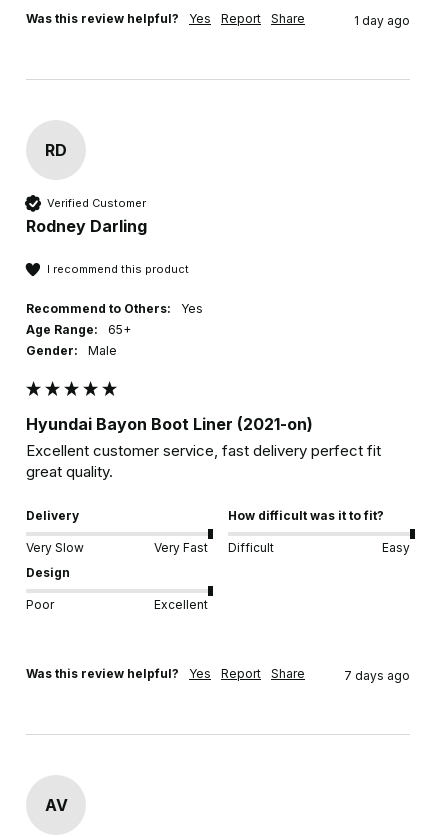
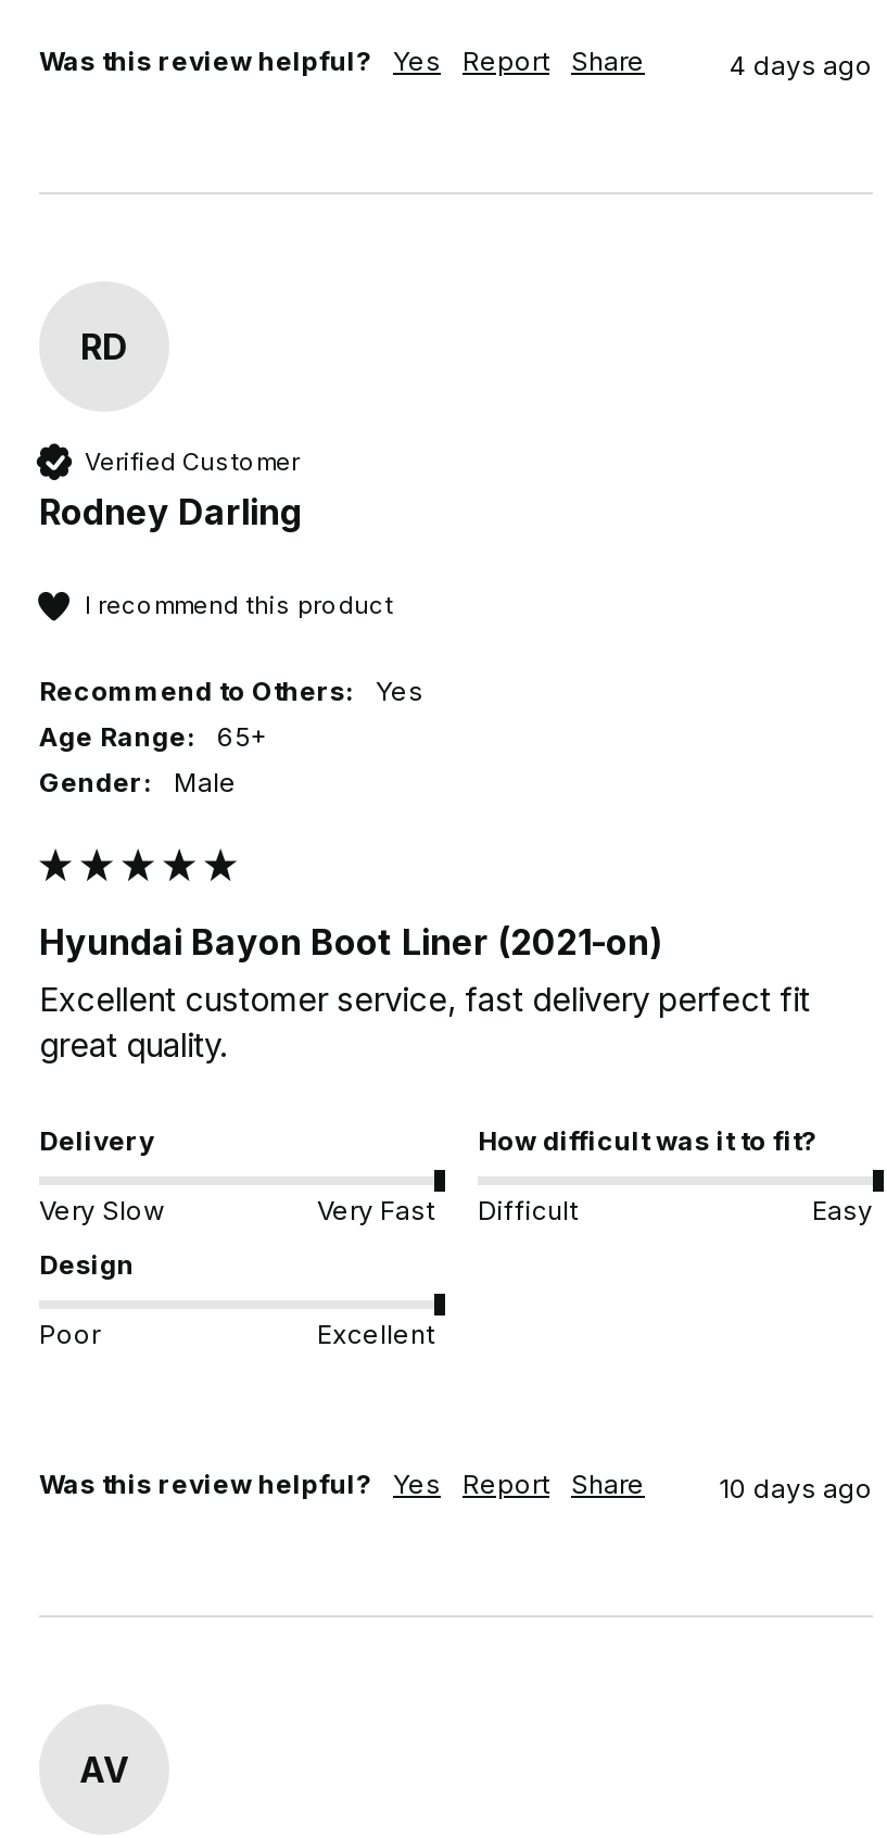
[354,13,410,28] 1 day ago -> [730,50,873,82] 4 days ago
[344,667,410,682] 7 days ago -> [719,1471,873,1503] 10 days ago

